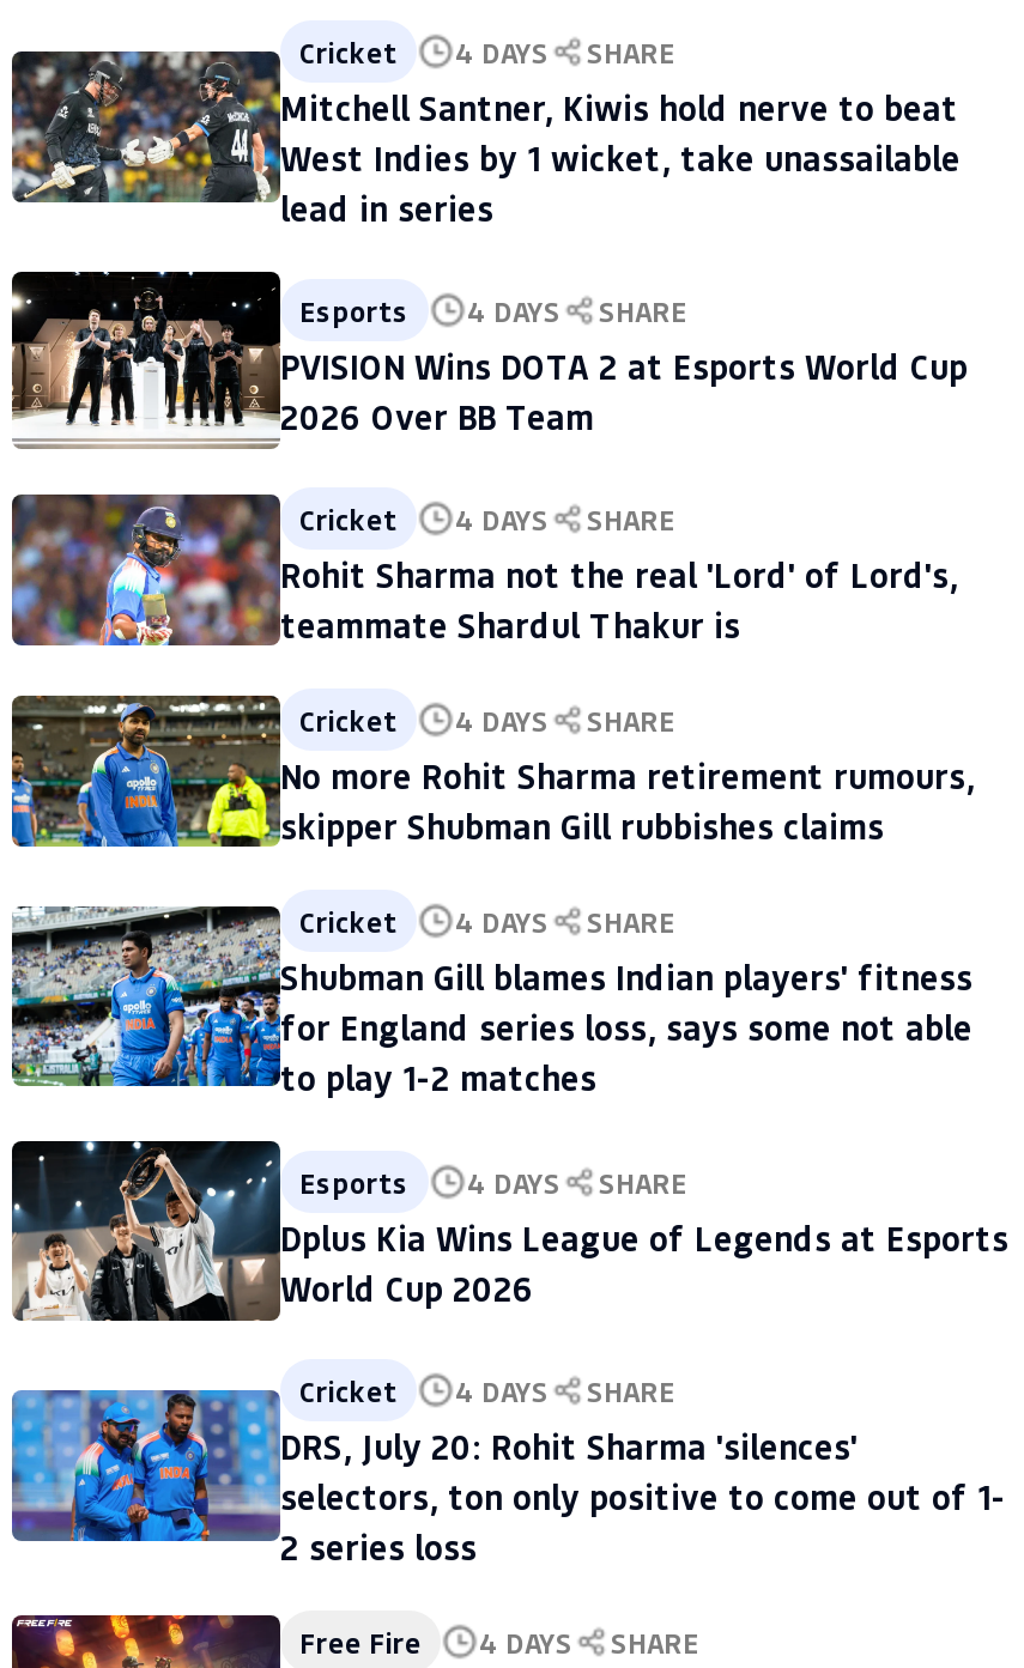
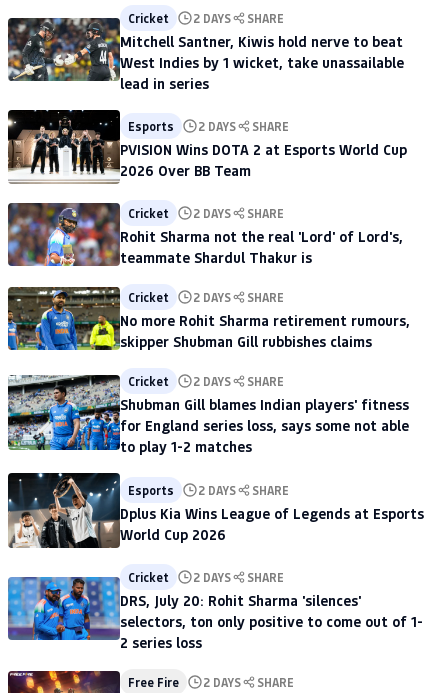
[299,31,675,70] Cricket 4 DAYS SHARE -> [128,10,284,26] Cricket 2 DAYS SHARE
[299,291,687,329] Esports 4 DAYS SHARE -> [128,118,289,134] Esports 2 DAYS SHARE
[299,500,675,538] Cricket 4 DAYS SHARE -> [128,205,284,221] Cricket 2 DAYS SHARE
[299,701,675,740] Cricket 4 DAYS SHARE -> [128,289,284,305] Cricket 2 DAYS SHARE
[299,902,675,941] Cricket 4 DAYS SHARE -> [128,373,284,389] Cricket 2 DAYS SHARE
[299,1162,687,1200] Esports 4 DAYS SHARE -> [128,482,289,498] Esports 2 DAYS SHARE
[299,1371,675,1409] Cricket 4 DAYS SHARE -> [128,569,284,585] Cricket 2 DAYS SHARE
[299,1622,699,1661] Free Fire 4 DAYS SHARE -> [128,674,294,690] Free Fire 2 DAYS SHARE

